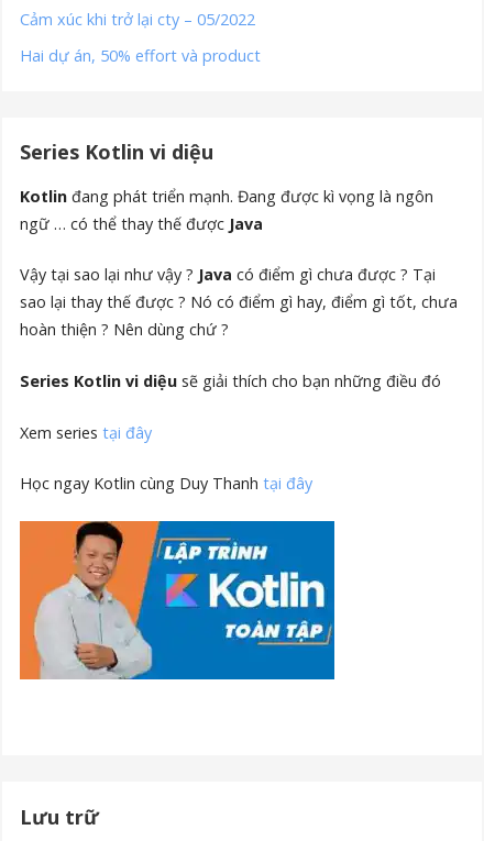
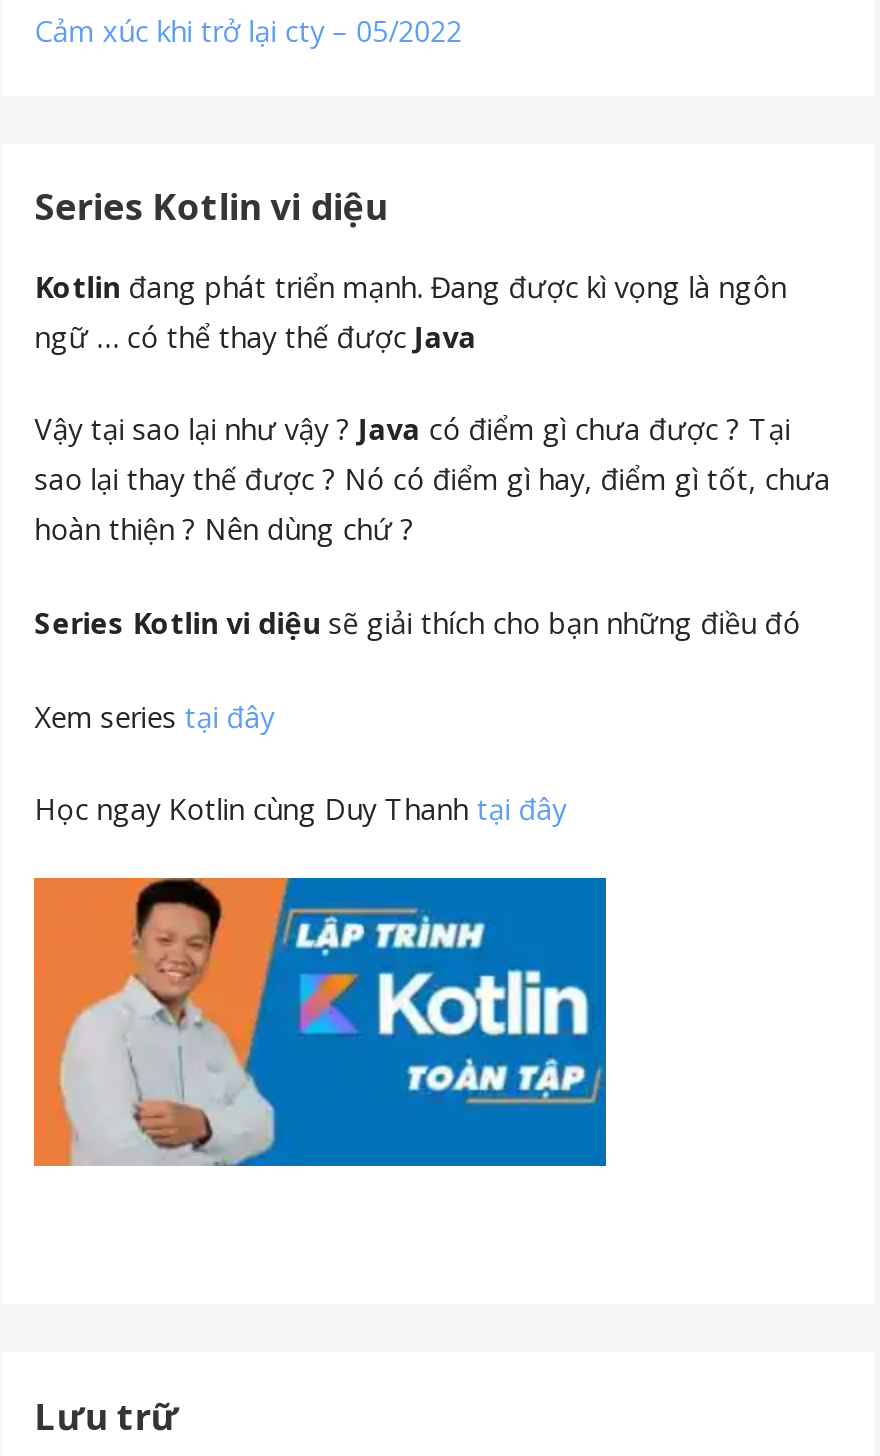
[20,45,261,66] Hai dự án, 50% effort và product -> none

